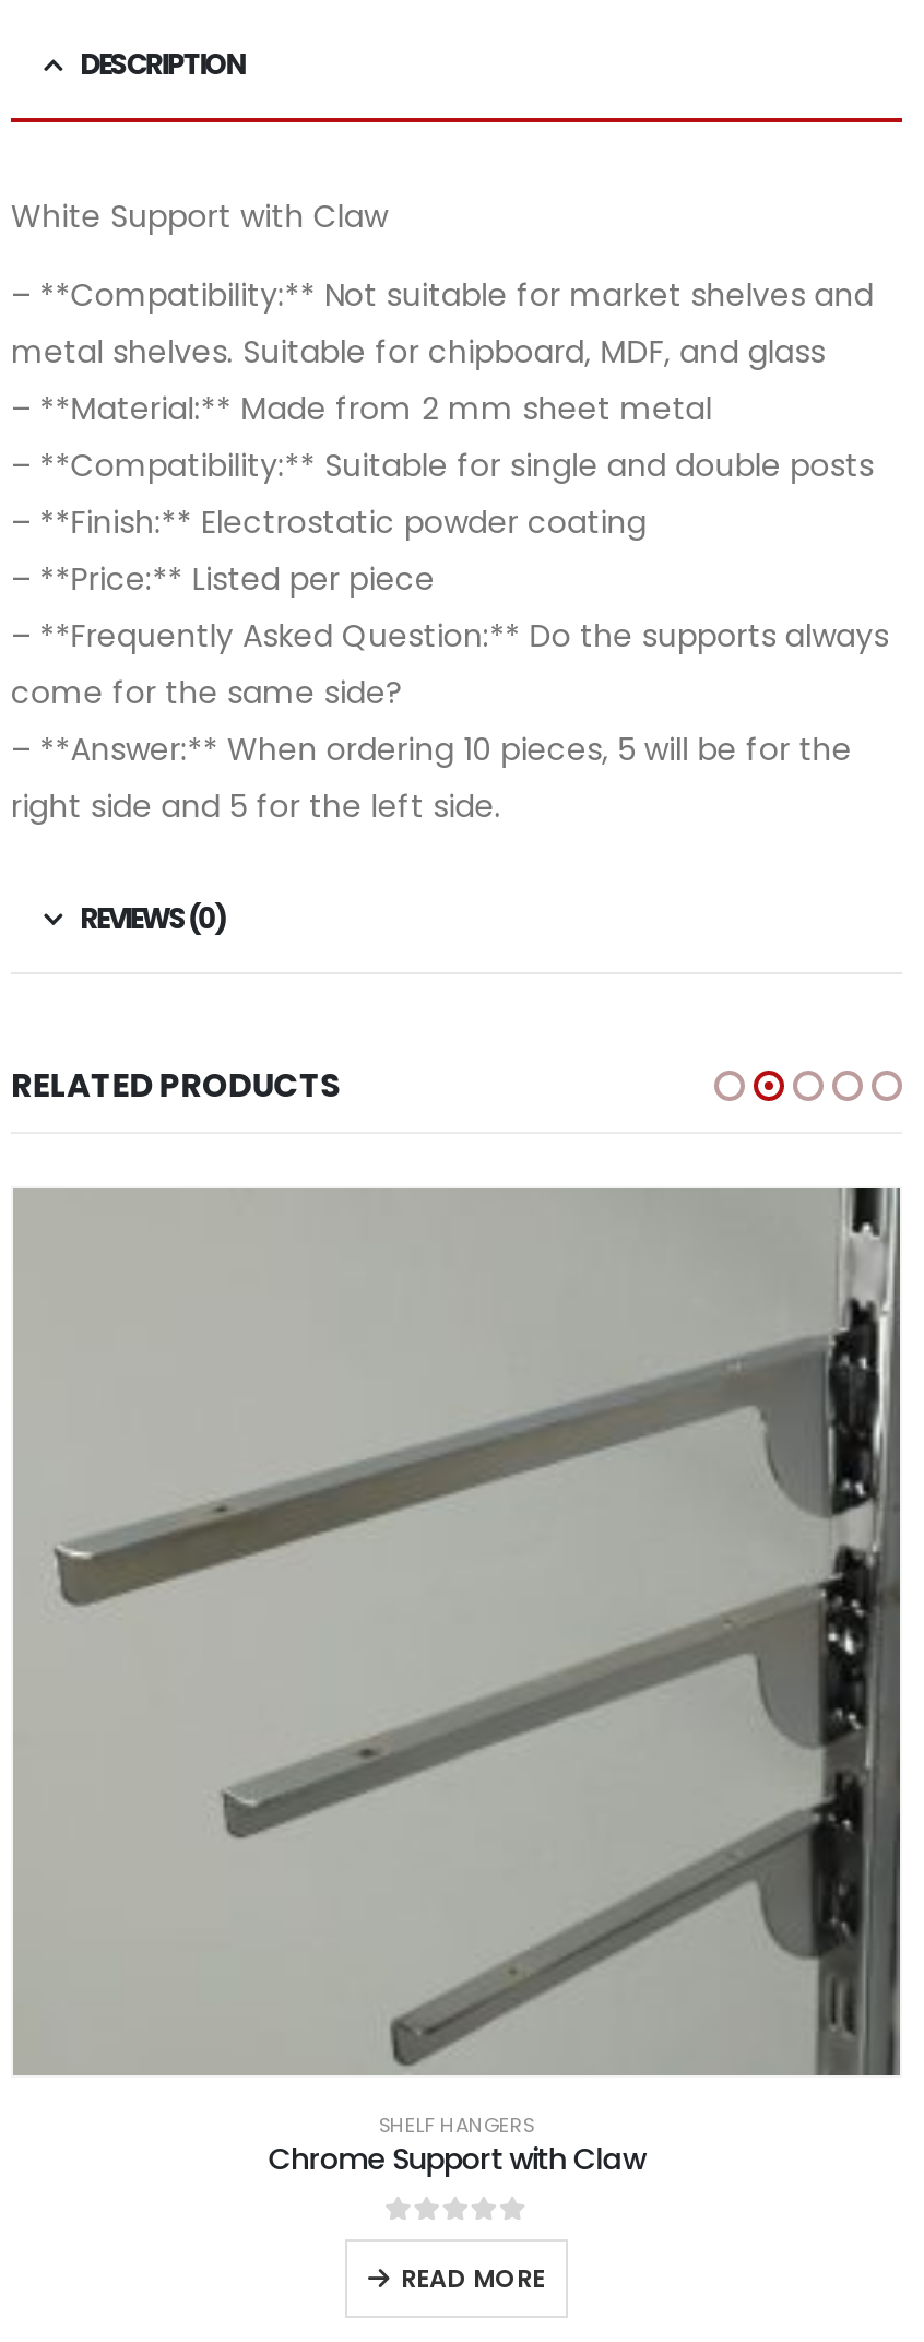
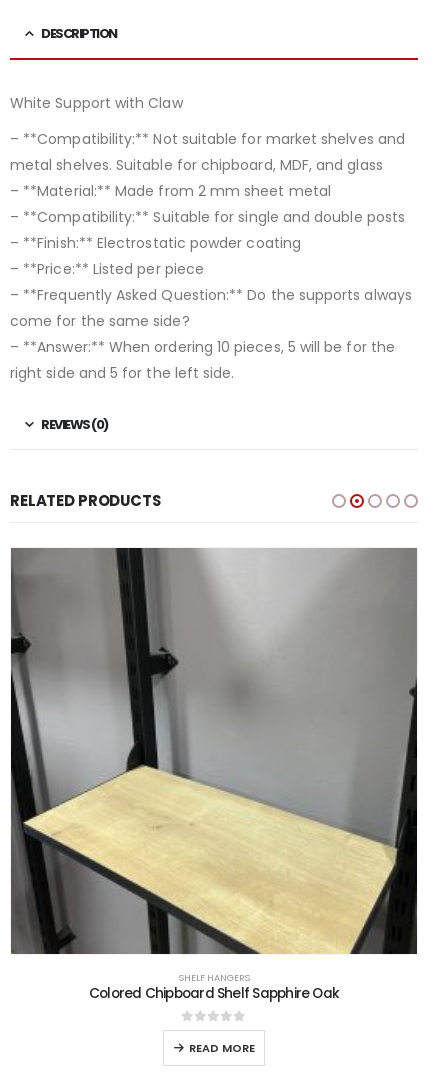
[15,1186,902,2181] [image] | Chrome Support with Claw -> [11,547,416,1003] [image] | Colored Chipboard Shelf Sapphire Oak

